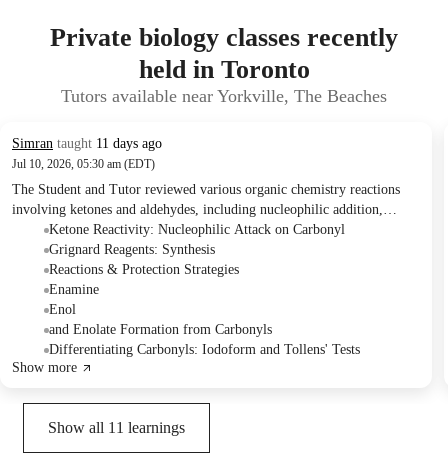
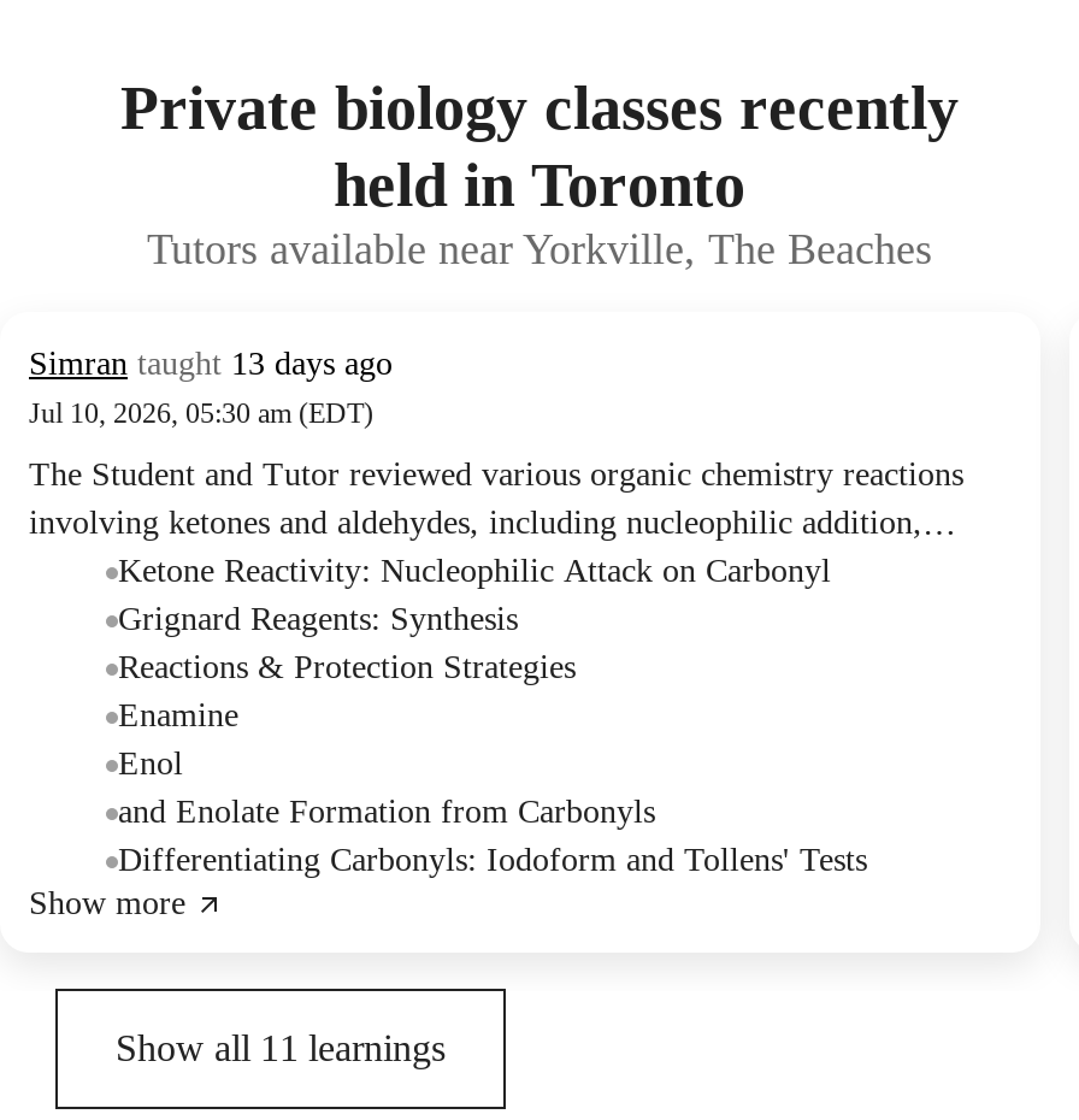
[12,136,162,151] Simran taught 11 days ago -> [29,346,393,382] Simran taught 13 days ago

